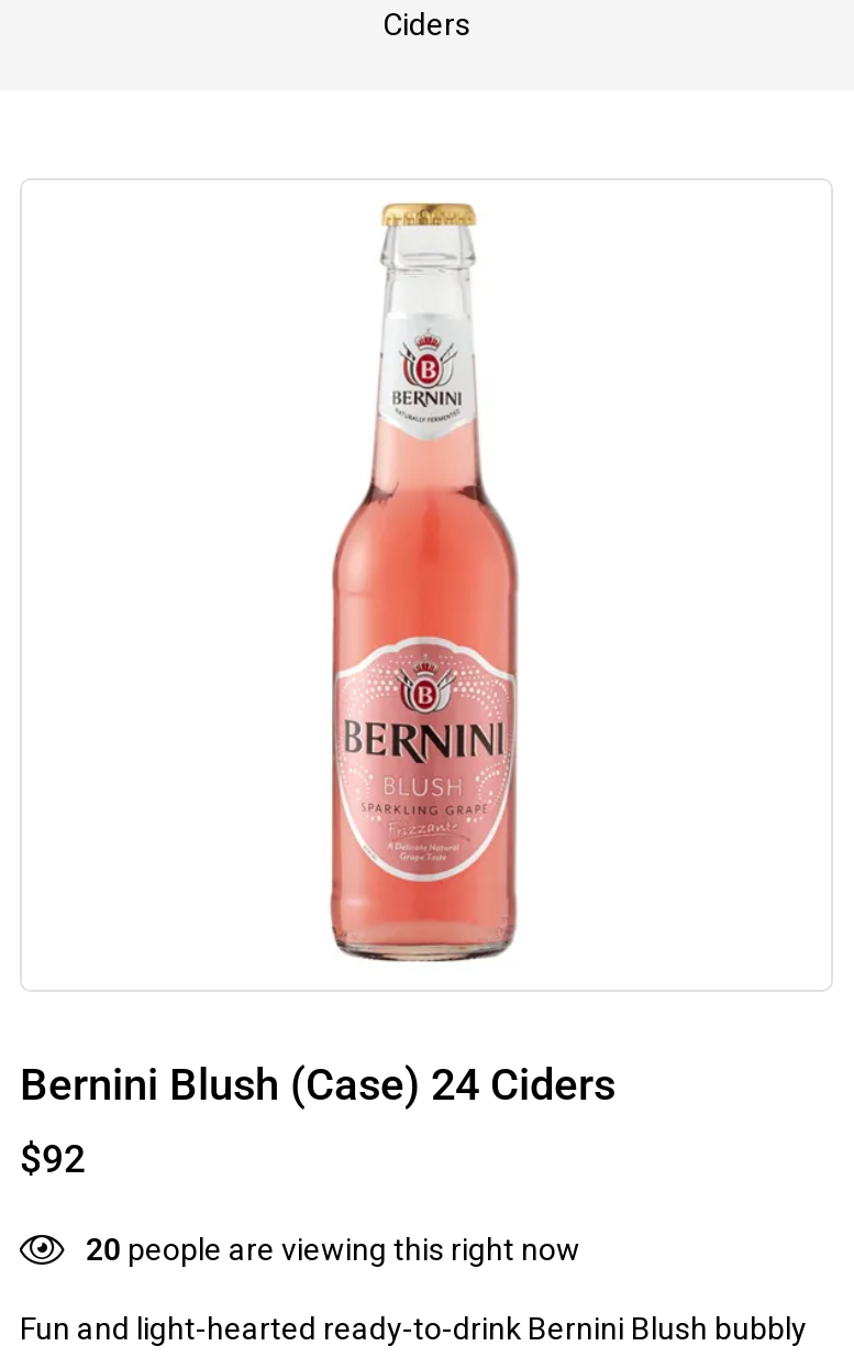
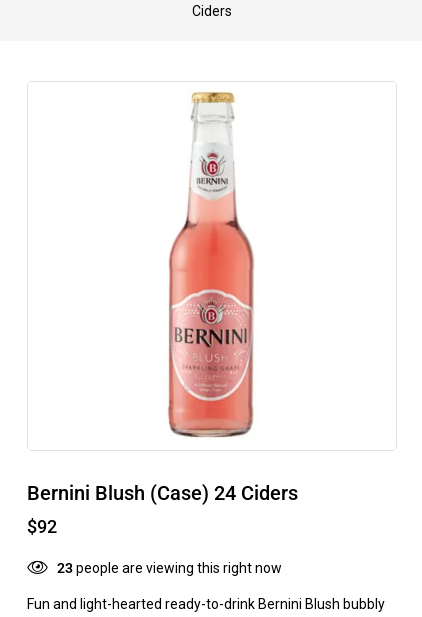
[86,1232,580,1267] 20 people are viewing this right now -> [57,560,282,576] 23 people are viewing this right now

